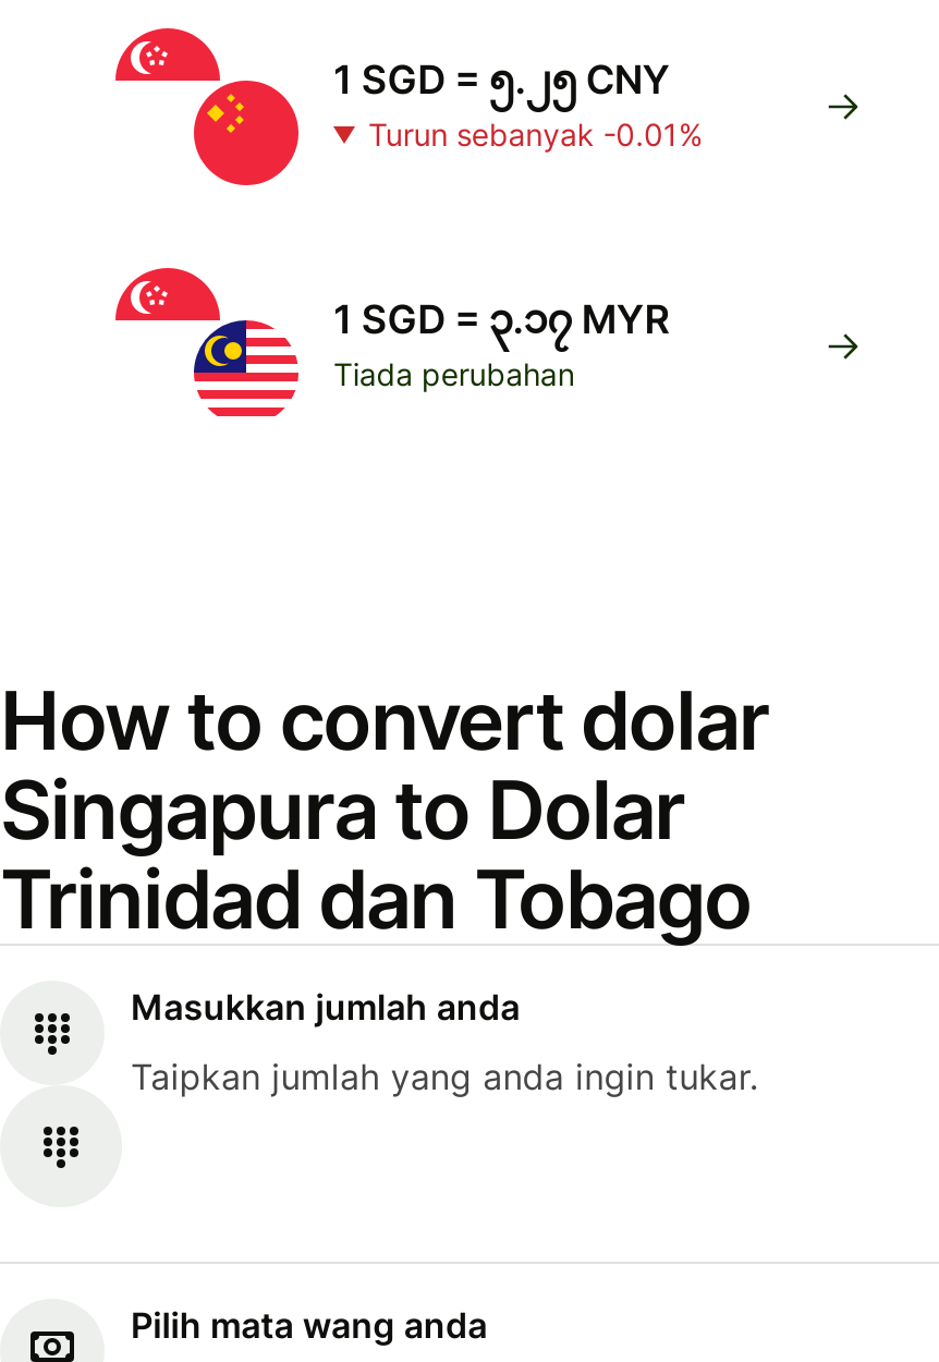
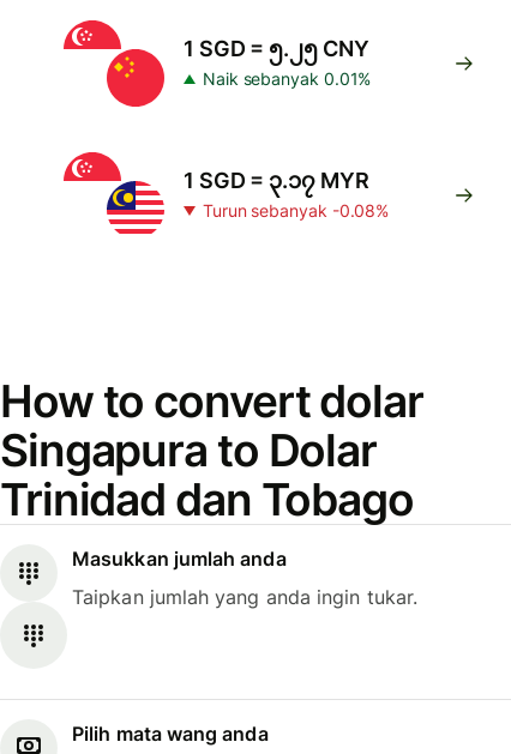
[368,115,702,153] Turun sebanyak -0.01% -> [203,68,371,89] Naik sebanyak 0.01%
[333,355,575,392] Tiada perubahan -> [203,200,389,221] Turun sebanyak -0.08%

